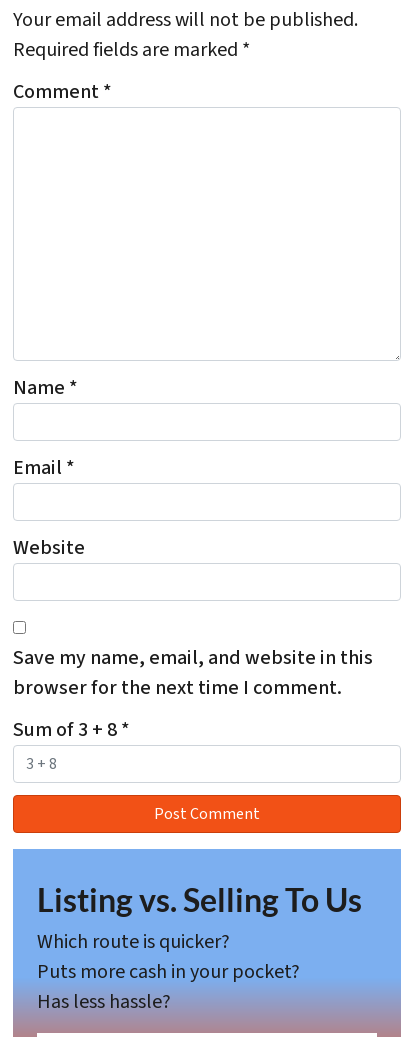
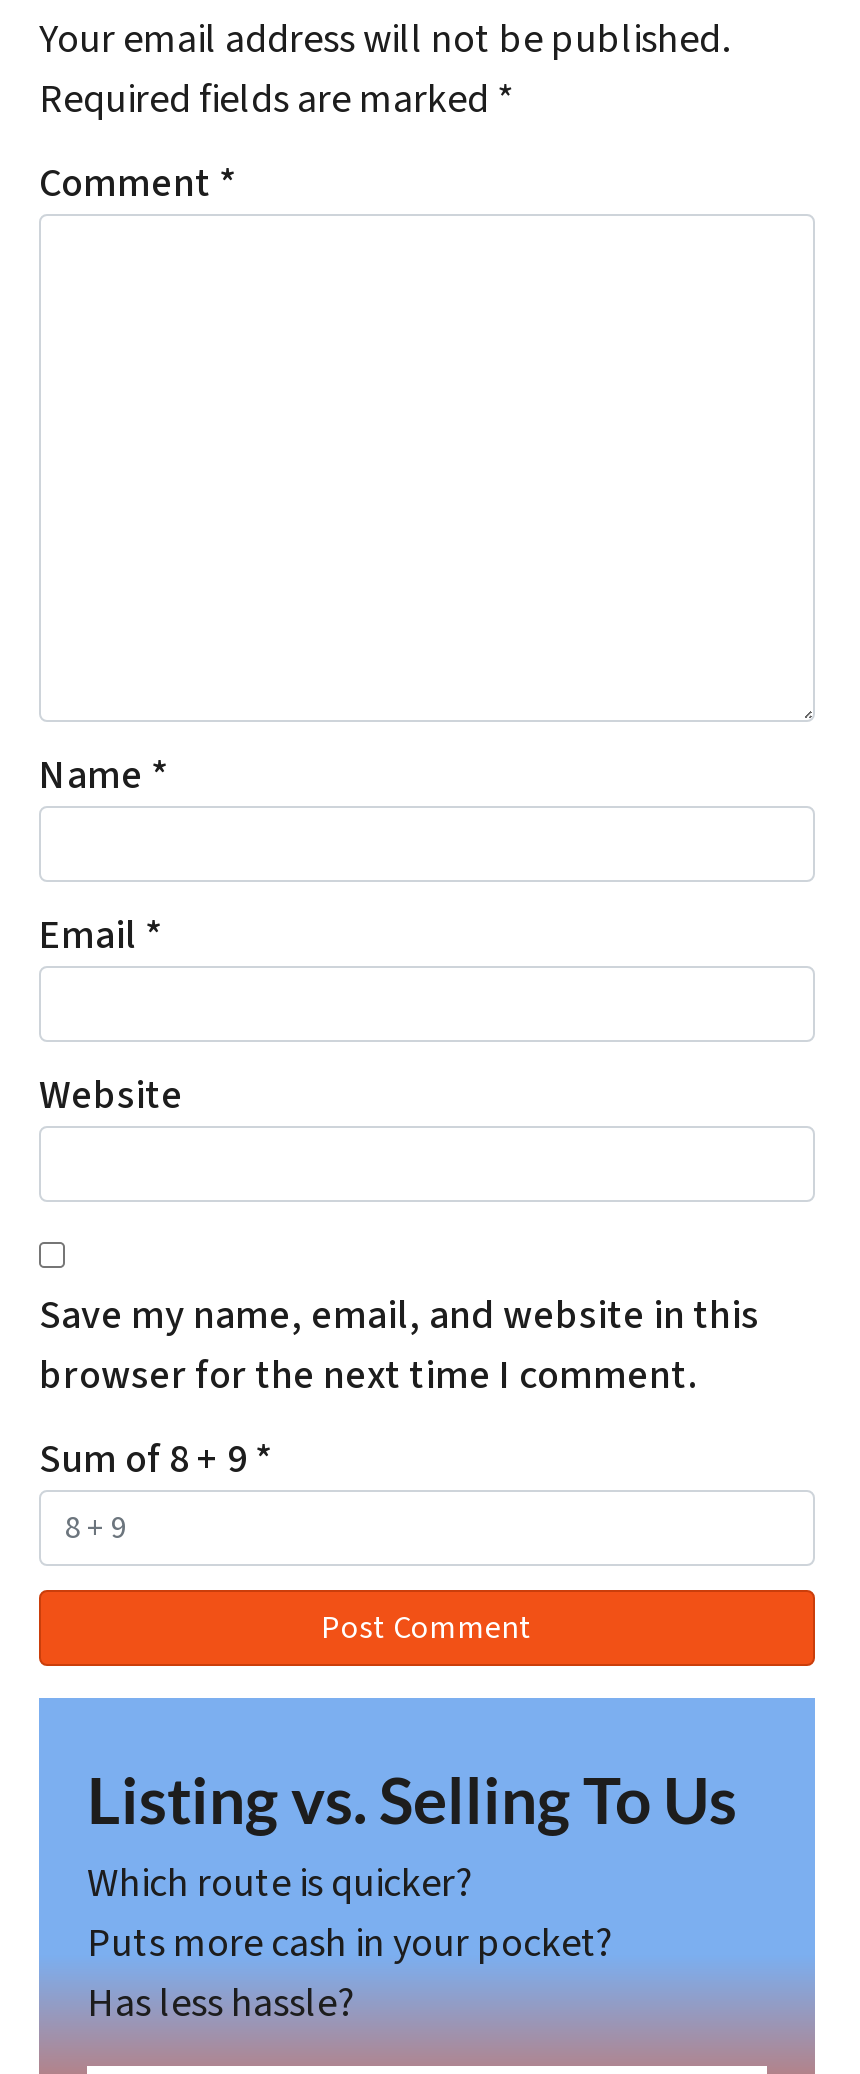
[13,716,130,744] Sum of 3 + 8 * -> [39,1432,273,1488] Sum of 8 + 9 *

